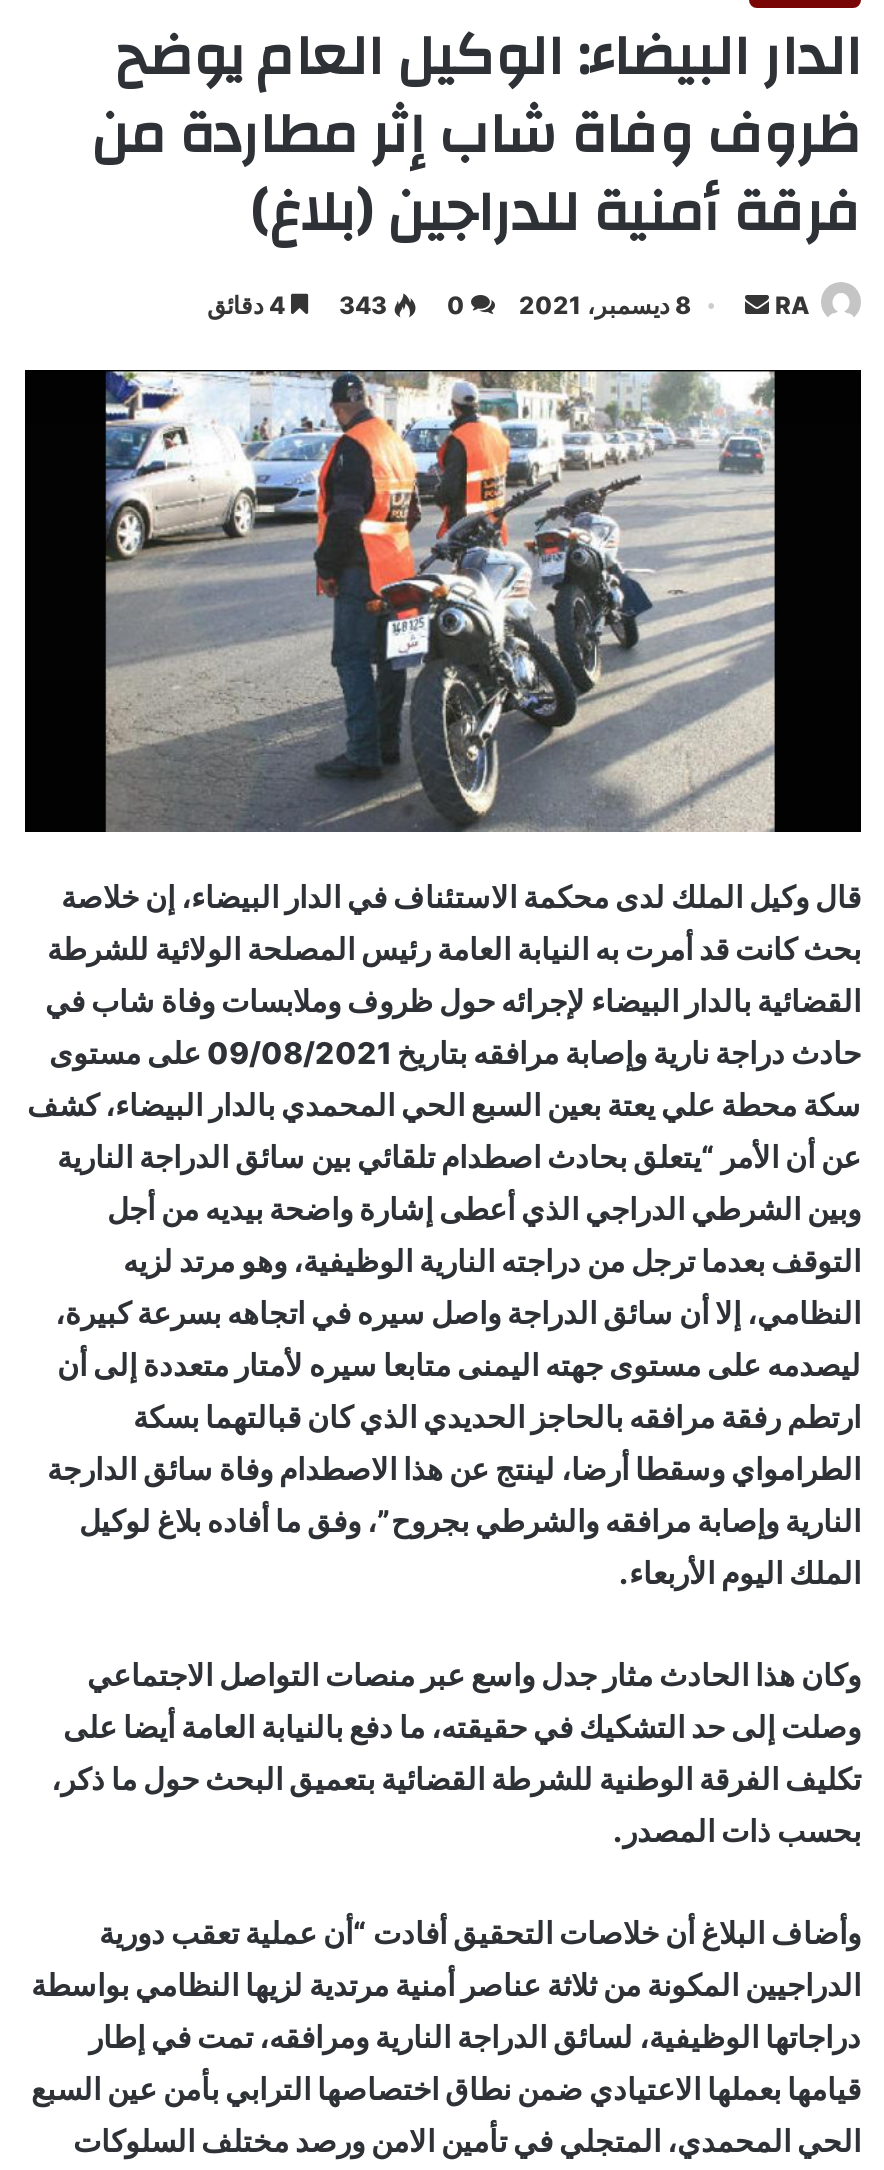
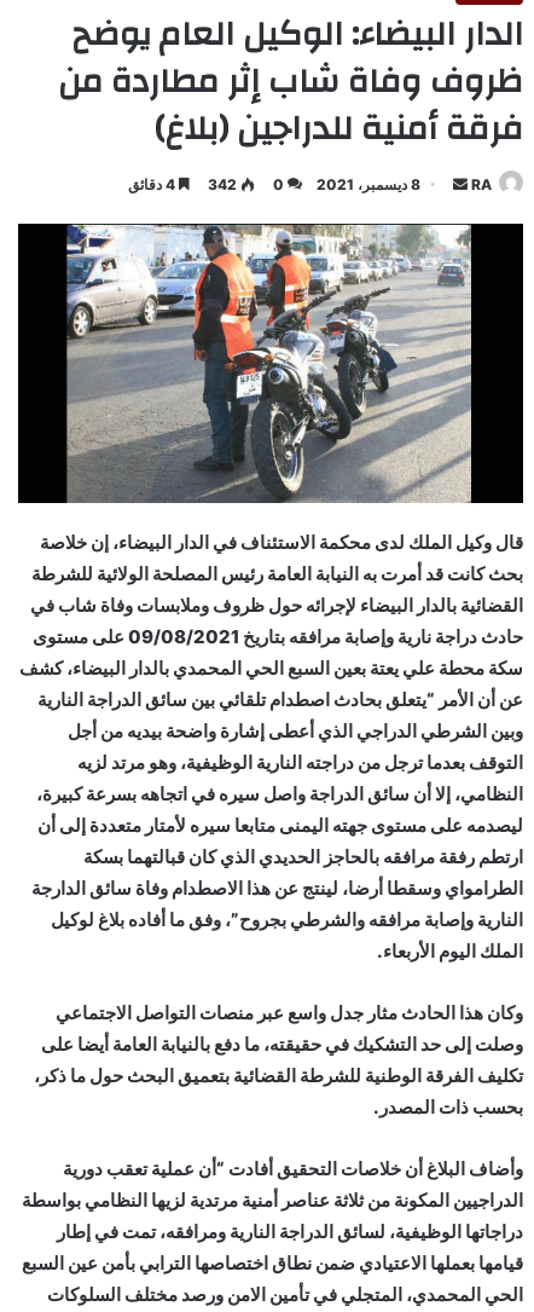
[339,290,387,320] 343 -> [208,175,237,193] 342

